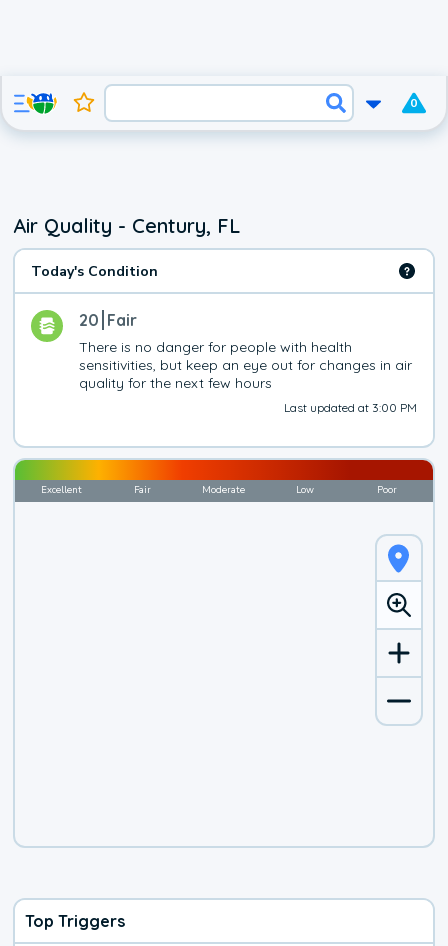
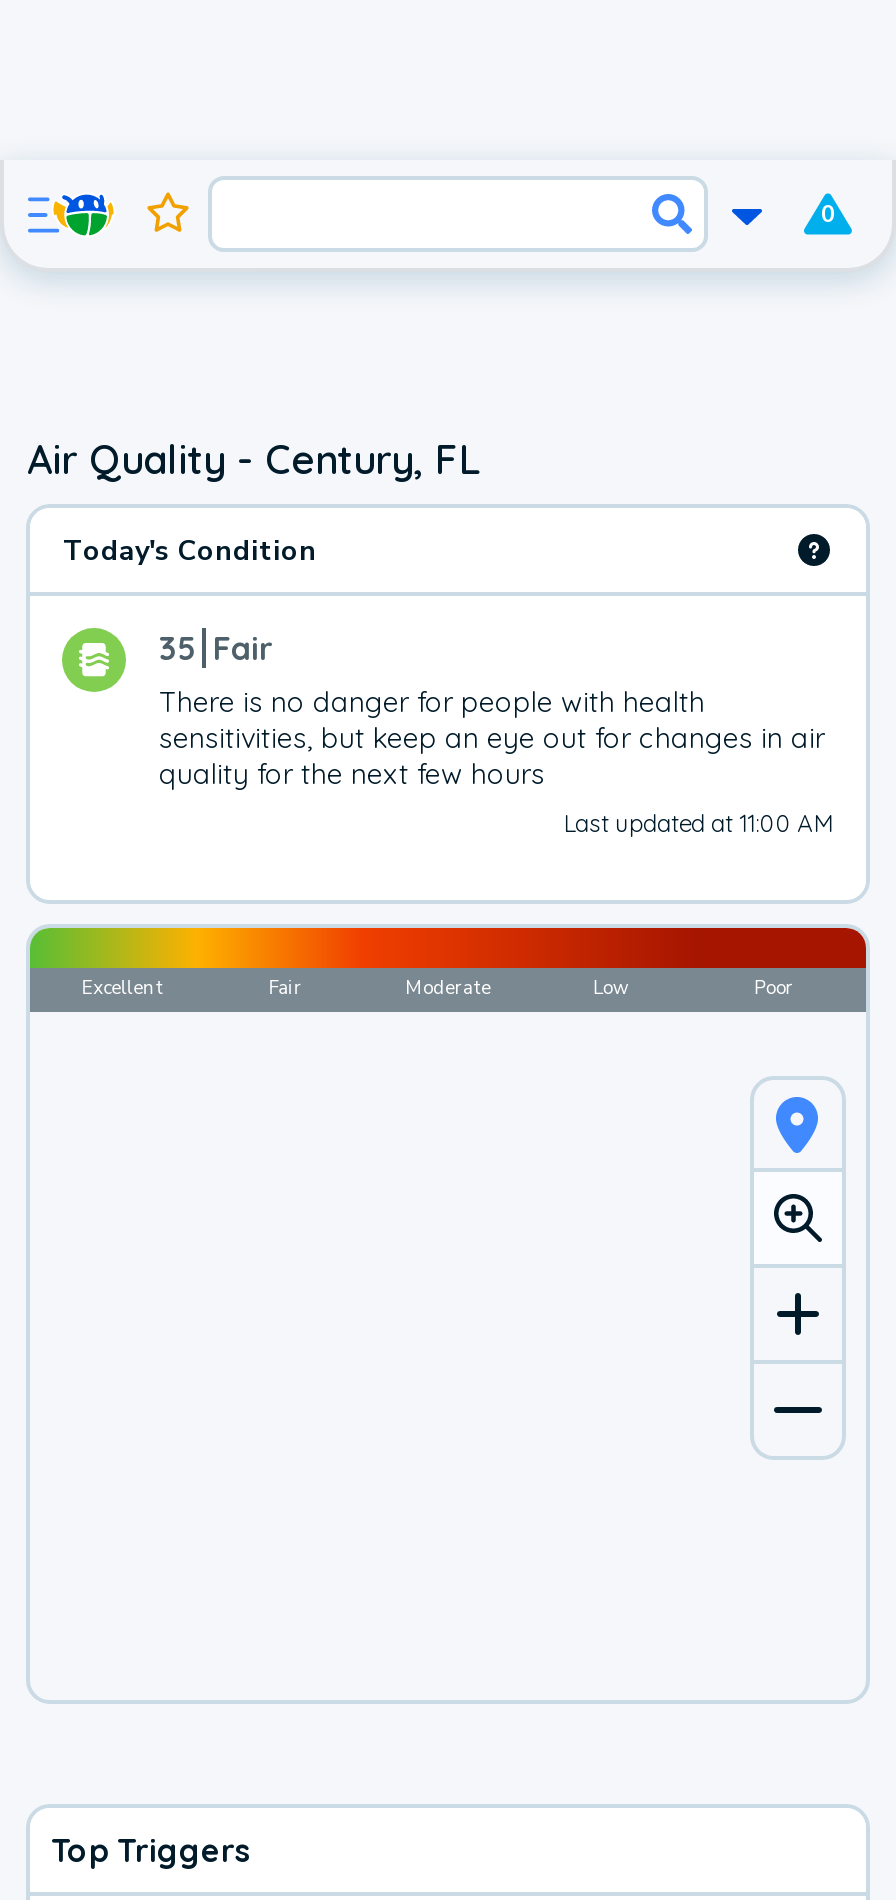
[79,310,137,330] 20 Fair -> [159,628,273,668] 35 Fair
[284,400,417,415] Last updated at 3:00 PM -> [563,808,833,838] Last updated at 11:00 AM

